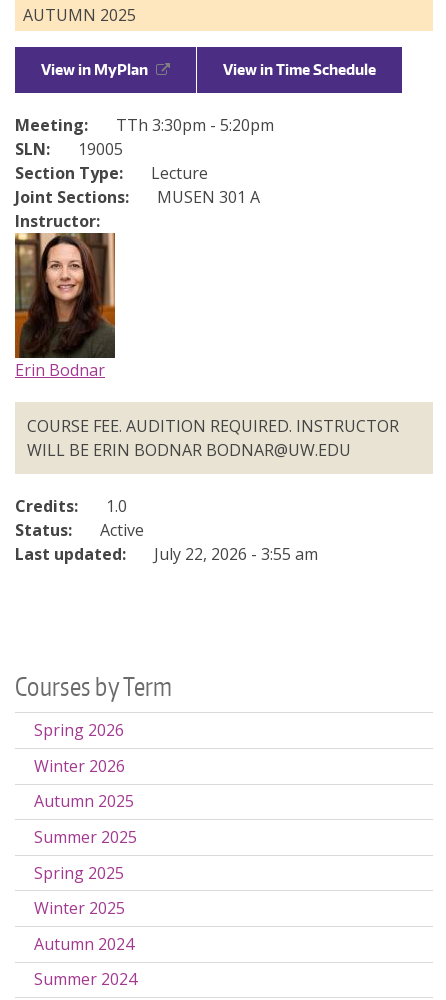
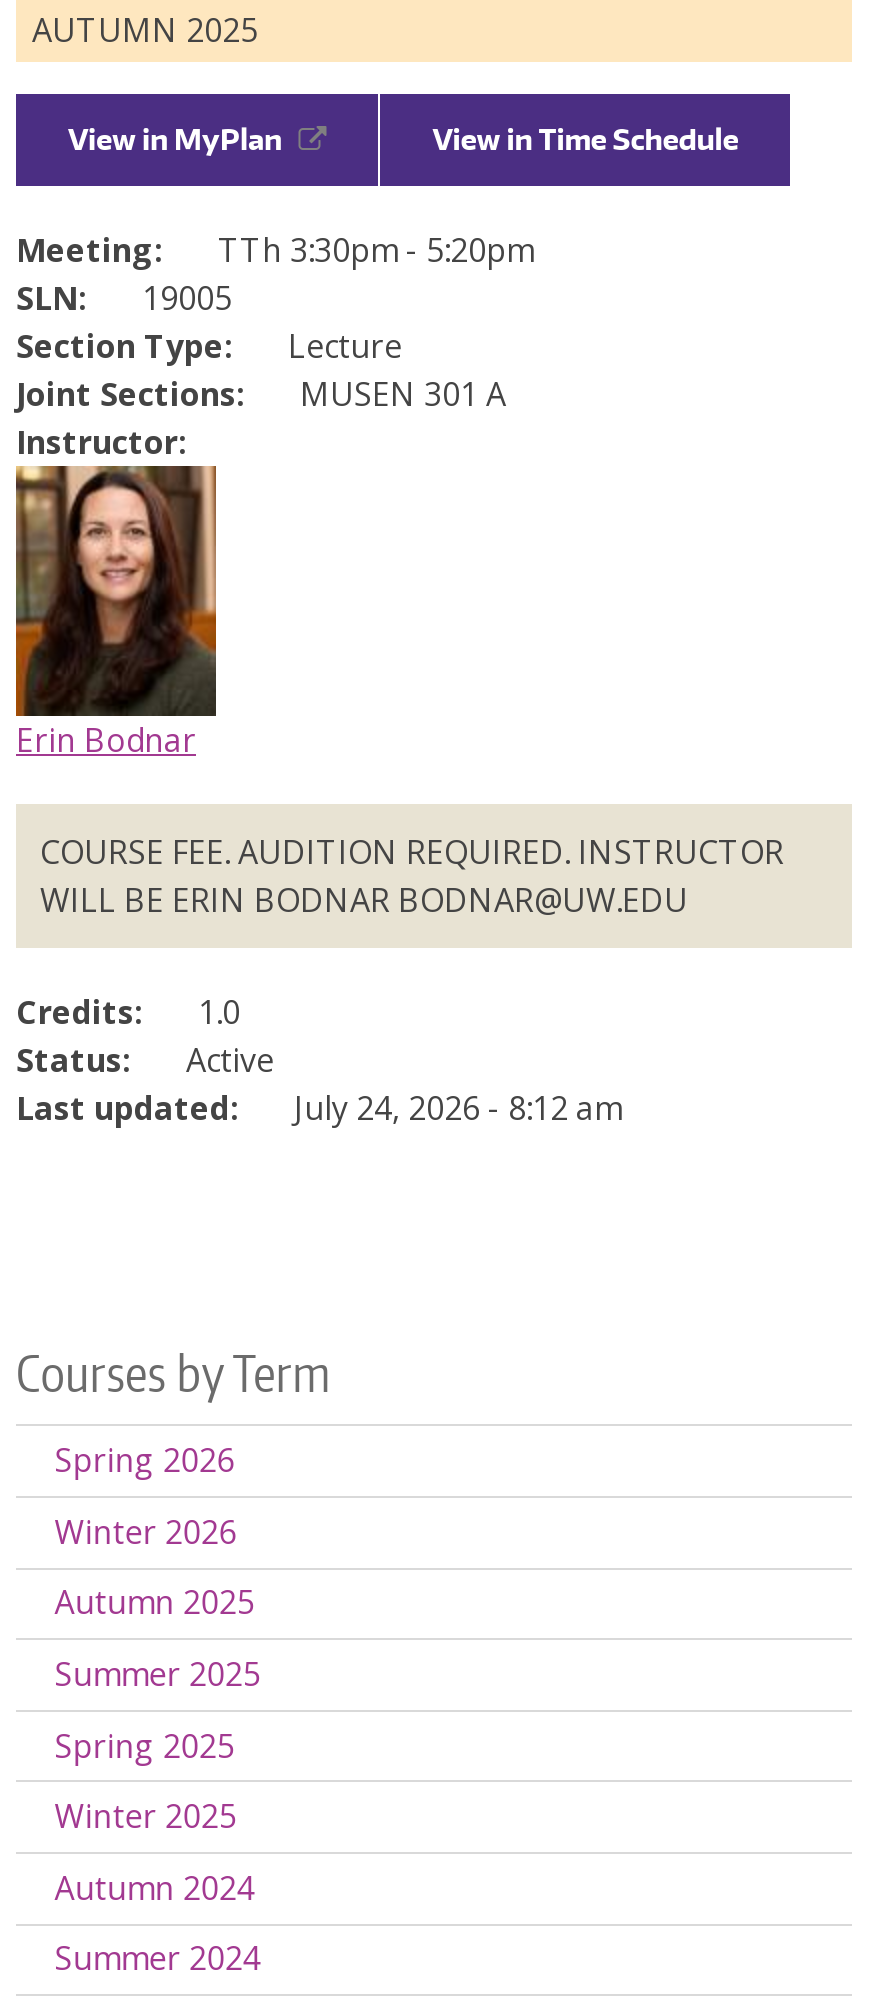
[15,543,318,565] Last updated: July 22, 2026 - 3:55 am -> [16,1086,622,1130] Last updated: July 24, 2026 - 8:12 am

